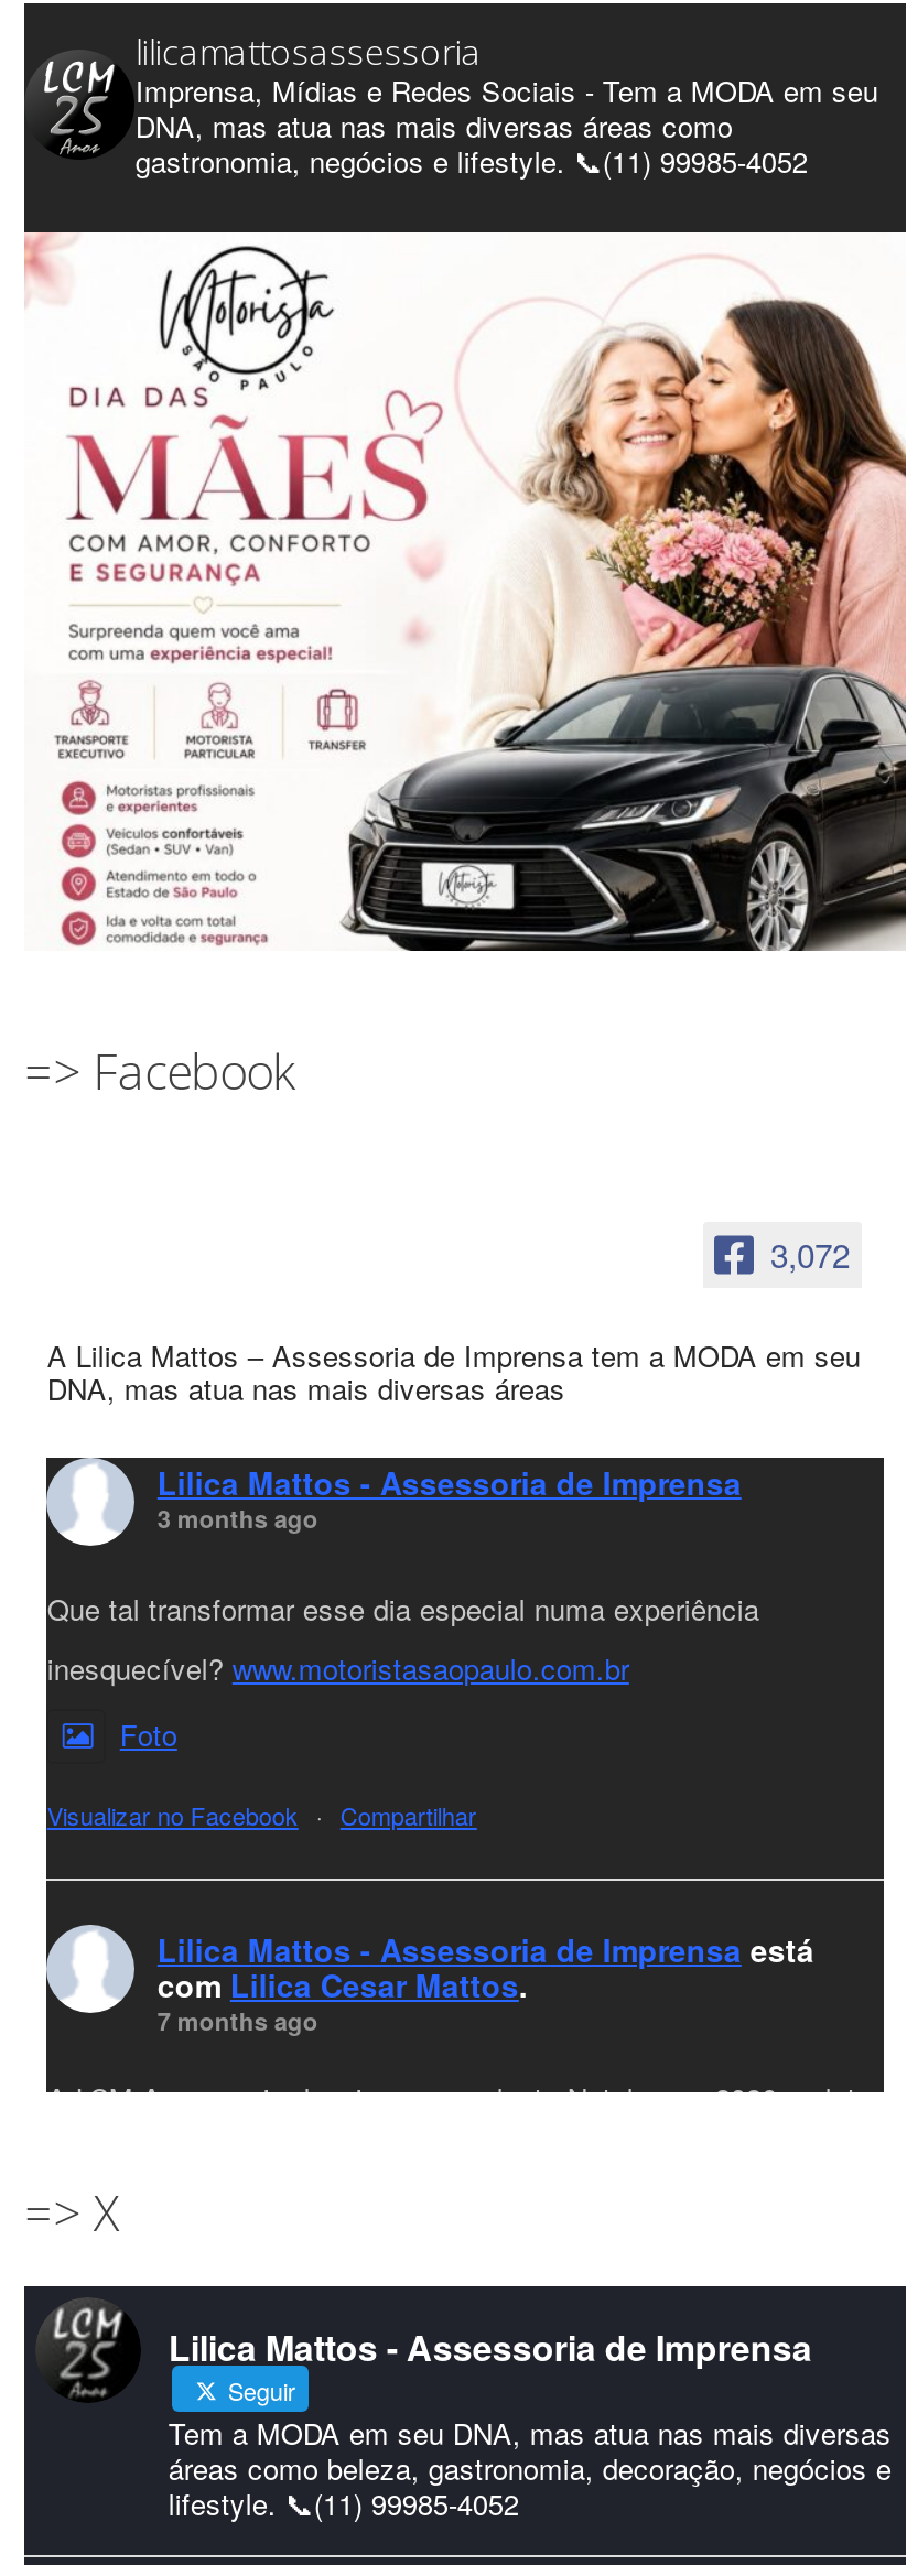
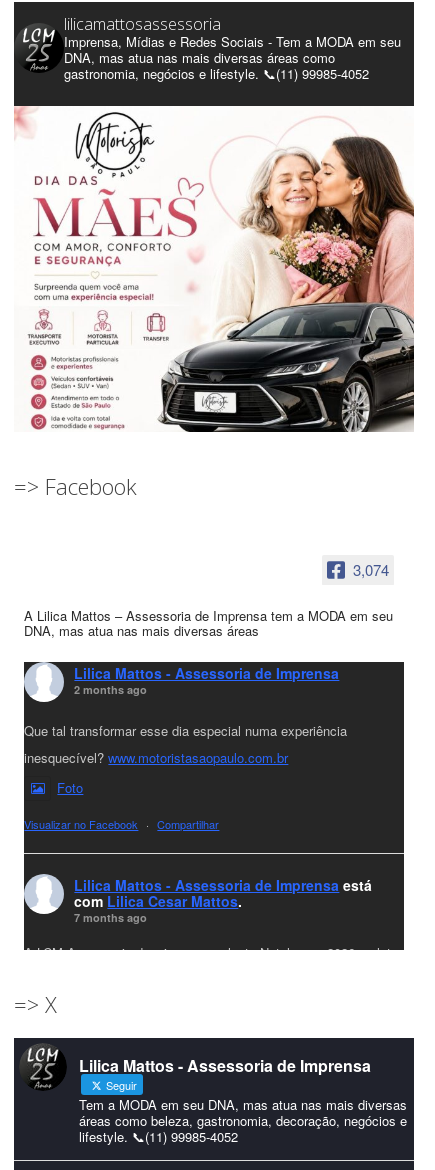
[770,1230,850,1276] 3,072 -> [352,558,388,579] 3,074
[157,1502,318,1535] 3 months ago -> [74,682,147,697] 2 months ago

